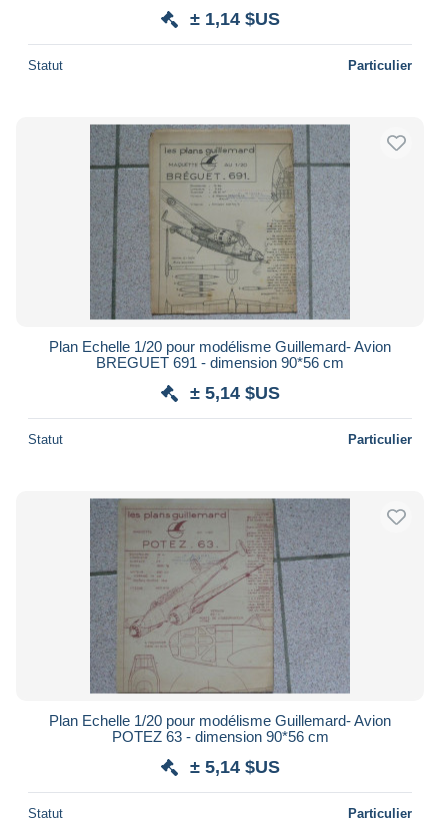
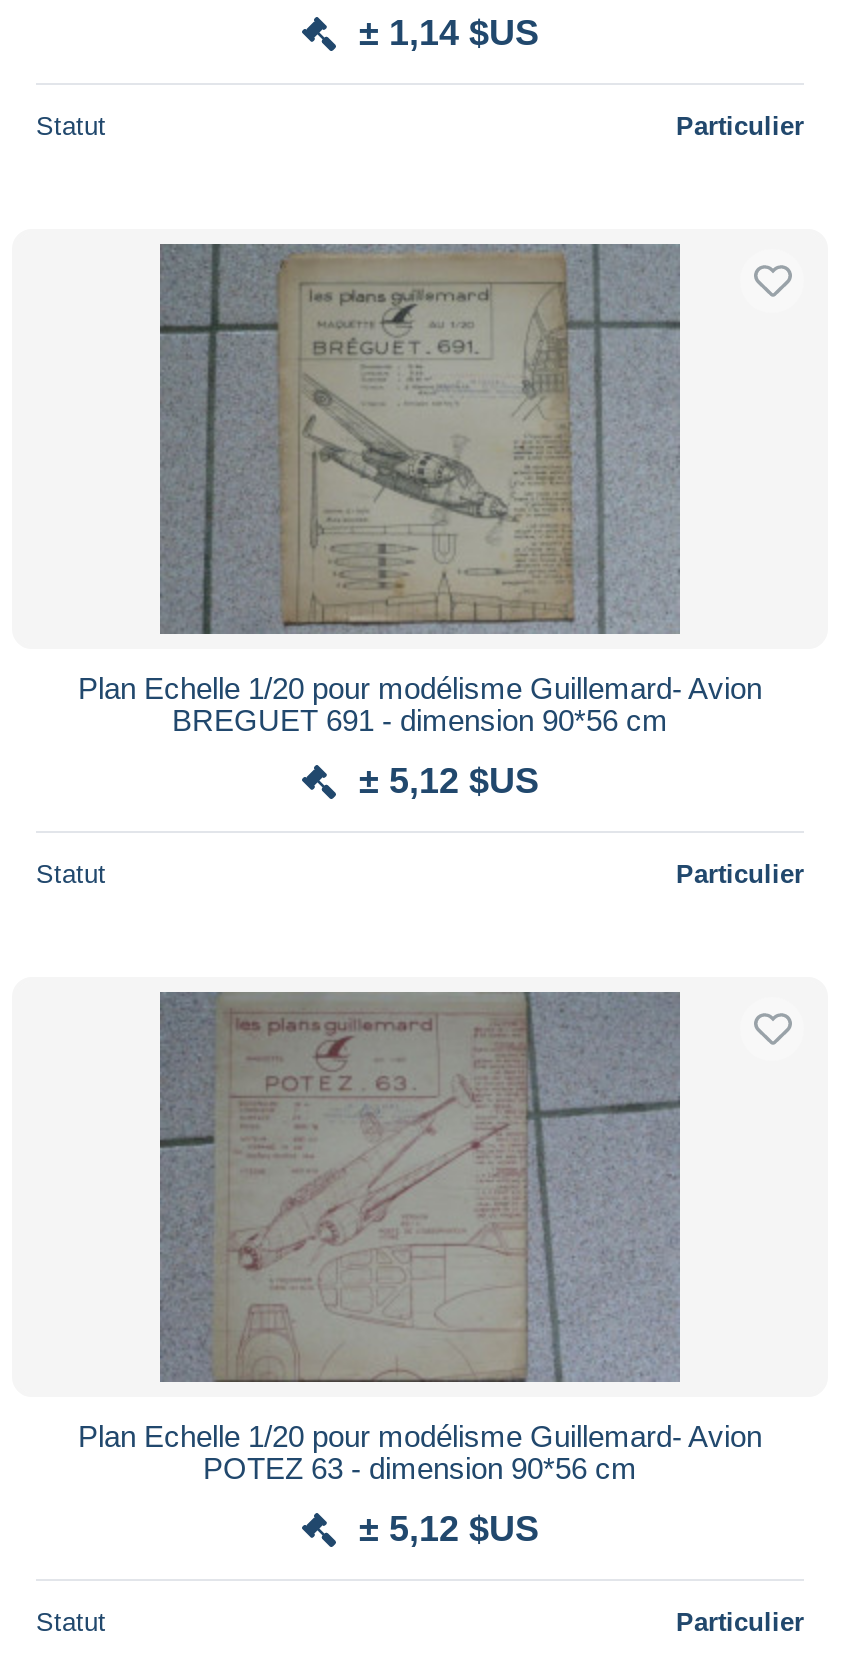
[189,383,279,403] ± 5,14 $US -> [359,761,539,801] ± 5,12 $US
[189,757,279,777] ± 5,14 $US -> [359,1509,539,1549] ± 5,12 $US

